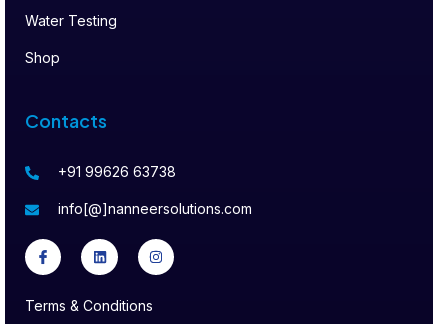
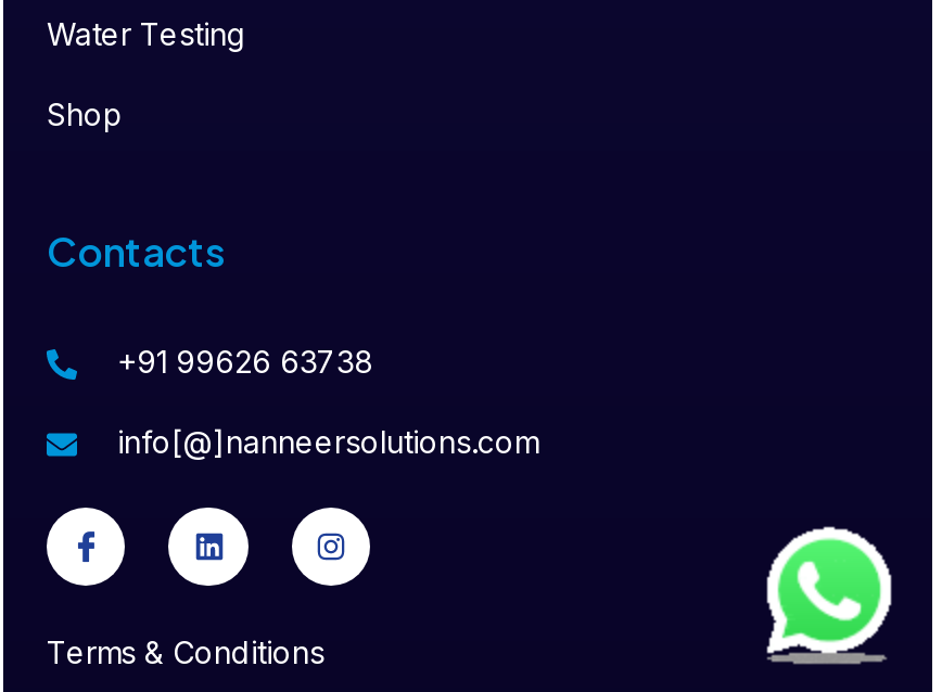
none -> [765,524,893,665] [image]

